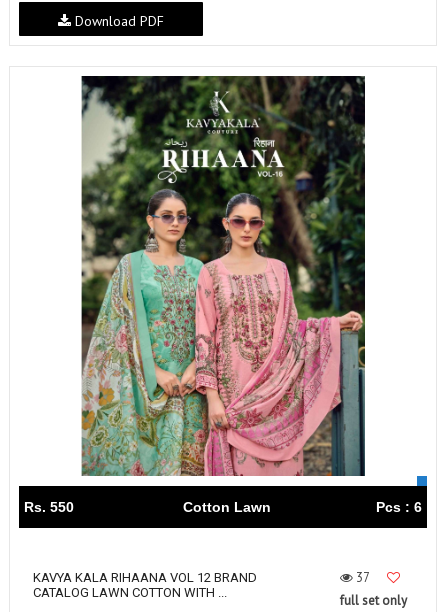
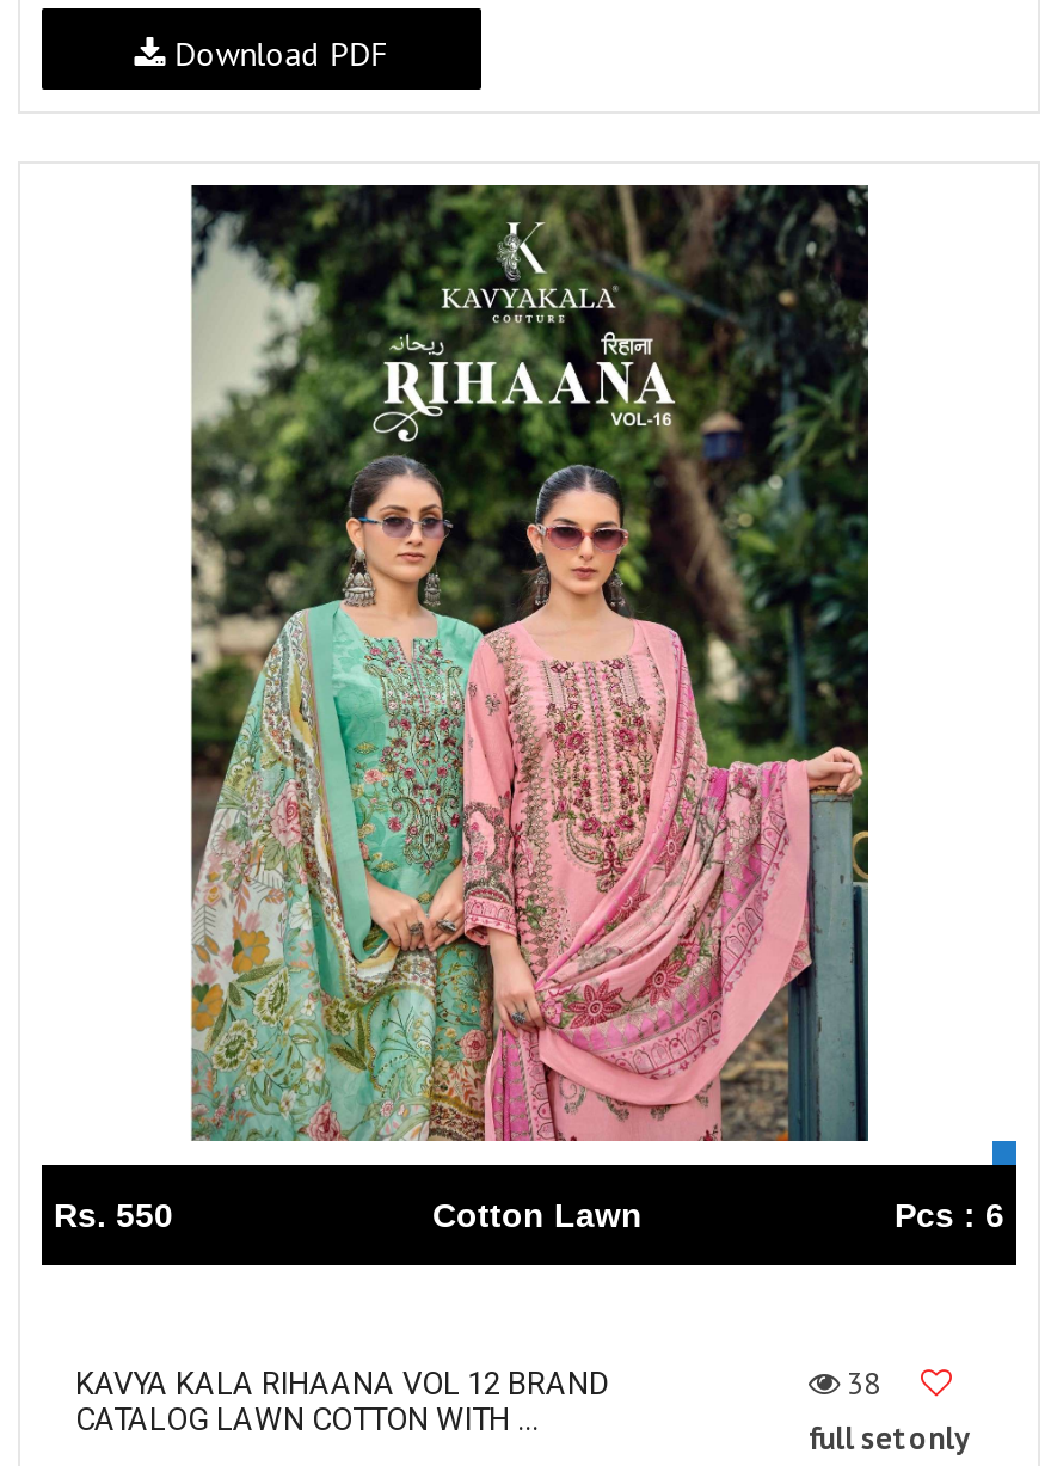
[356,569,370,586] 37 -> [847,1363,880,1403] 38

